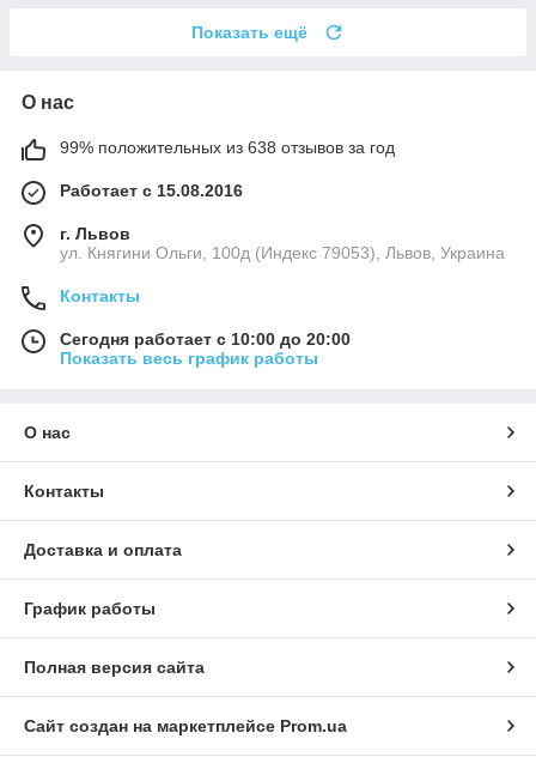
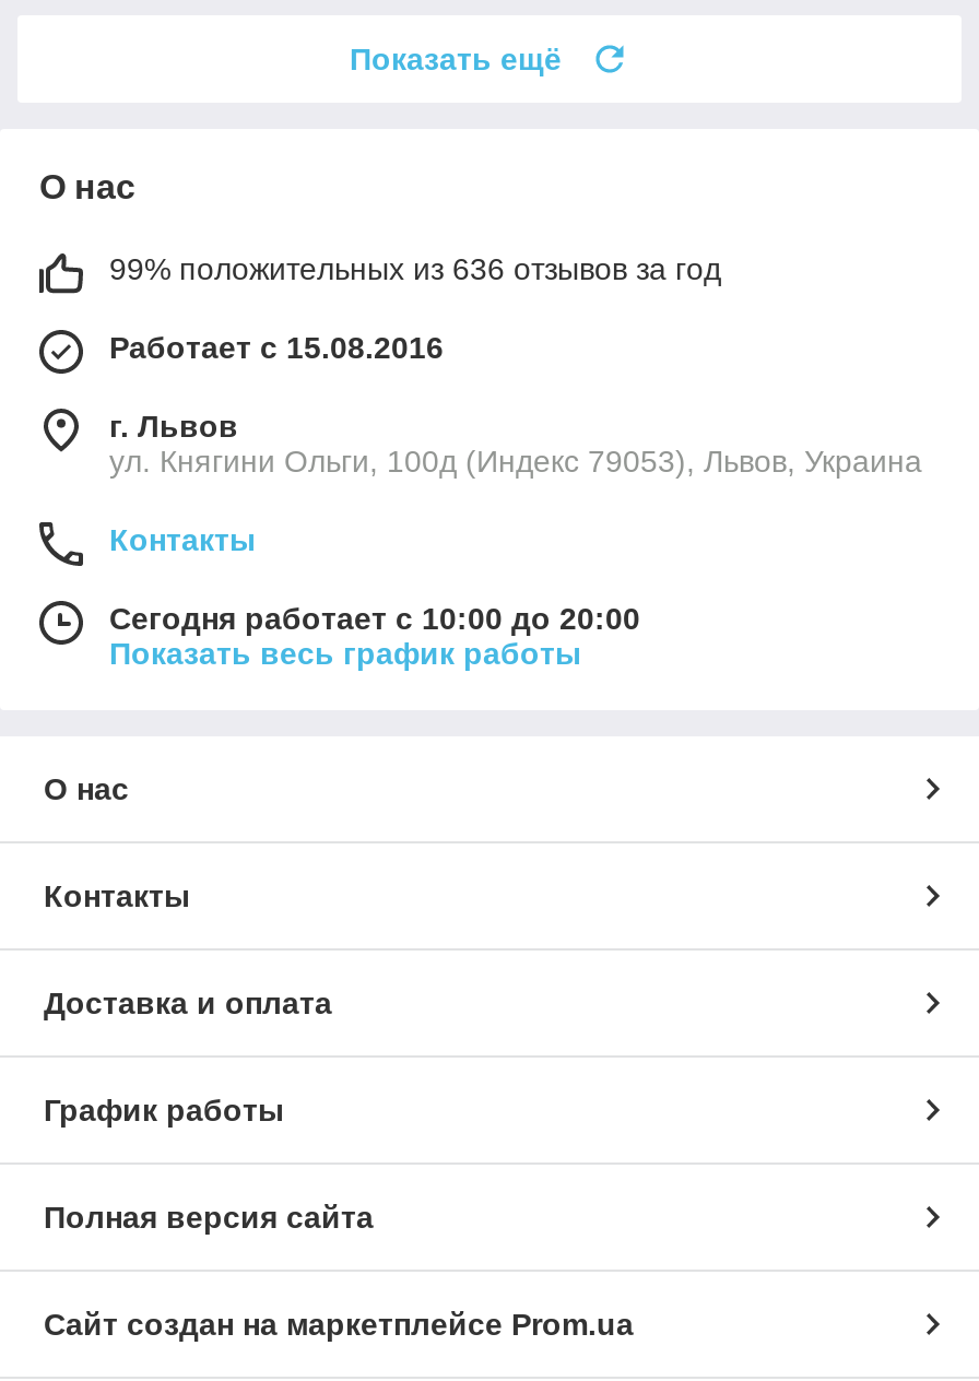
[60,138,395,157] 99% положительных из 638 отзывов за год -> [109,251,721,286] 99% положительных из 636 отзывов за год

